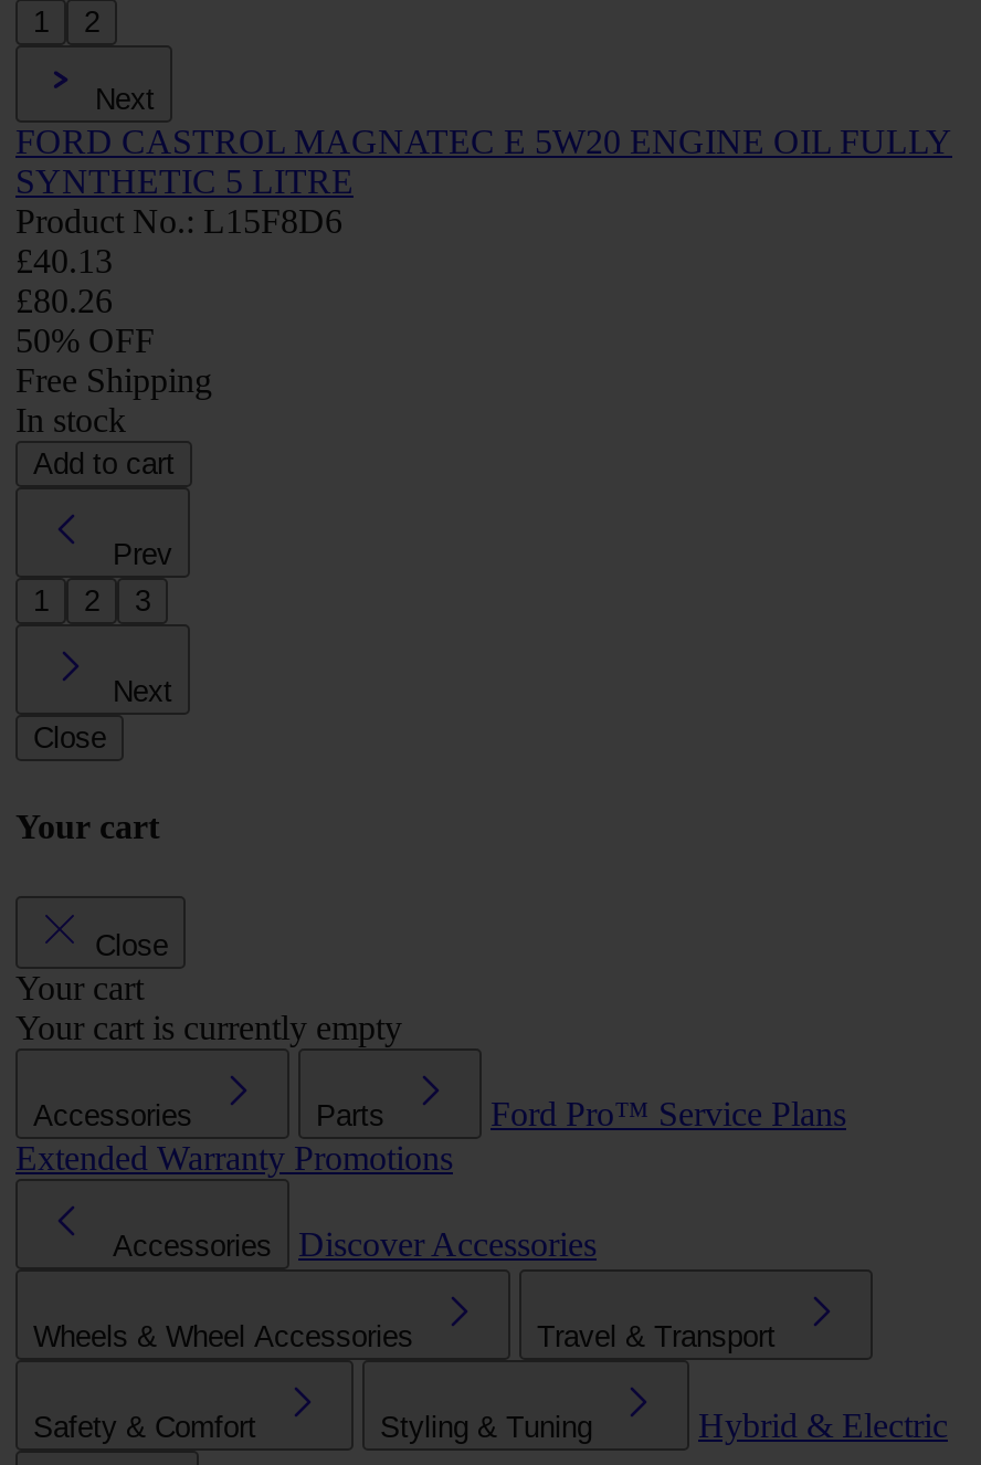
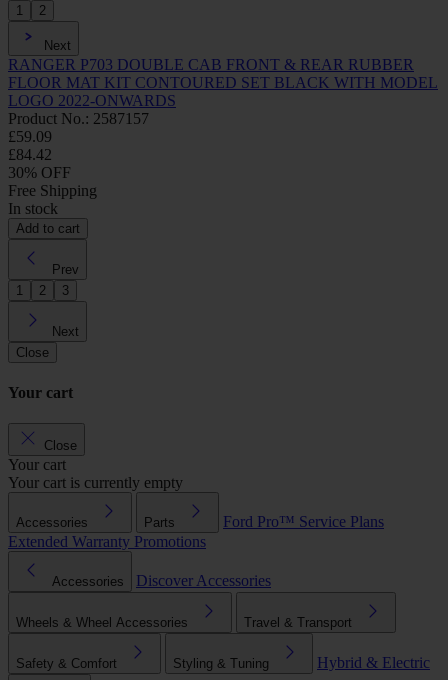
[15,123,952,360] FORD CASTROL MAGNATEC E 5W20 ENGINE OIL FULLY | SYNTHETIC 5 LITRE | Product No.: L15F8D6 | £40.13 | £80.26 | 50% OFF -> [8,56,438,181] RANGER P703 DOUBLE CAB FRONT & REAR RUBBER | FLOOR MAT KIT CONTOURED SET BLACK WITH MODEL | LOGO 2022-ONWARDS | Product No.: 2587157 | £59.09 | £84.42 | 30% OFF

